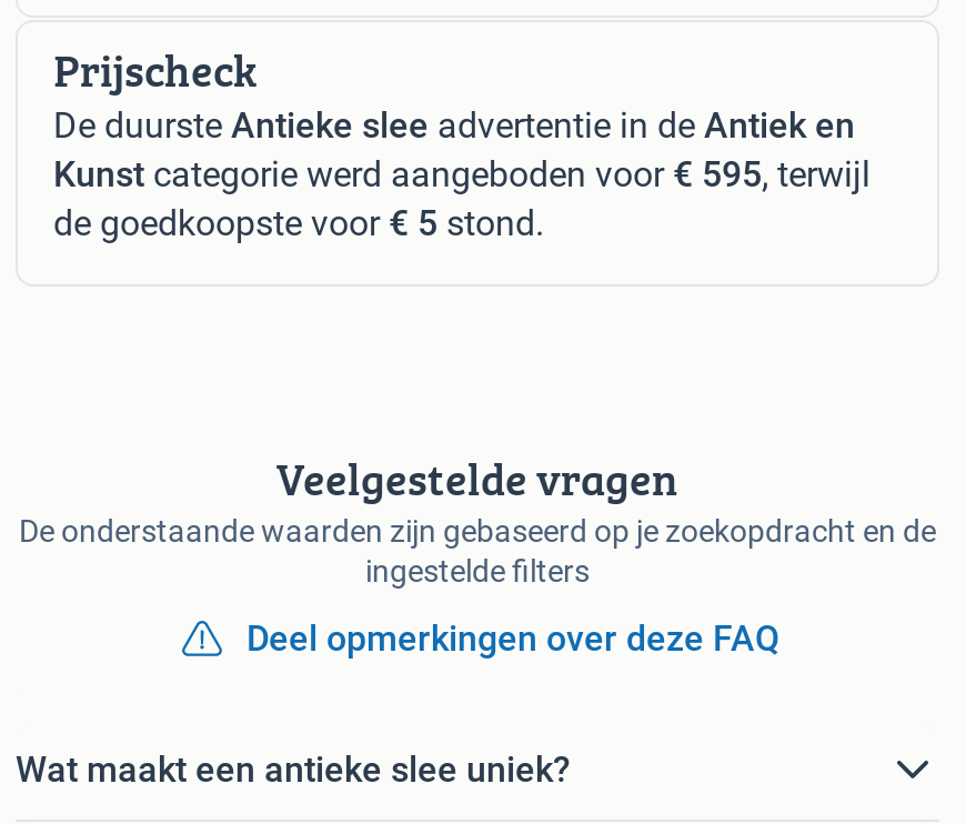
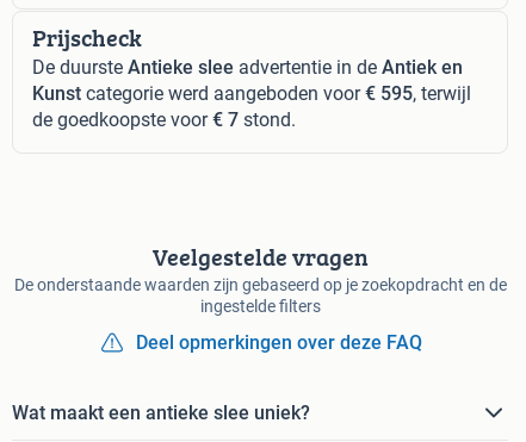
[53,201,544,244] de goedkoopste voor € 5 stond. -> [32,108,296,131] de goedkoopste voor € 7 stond.

